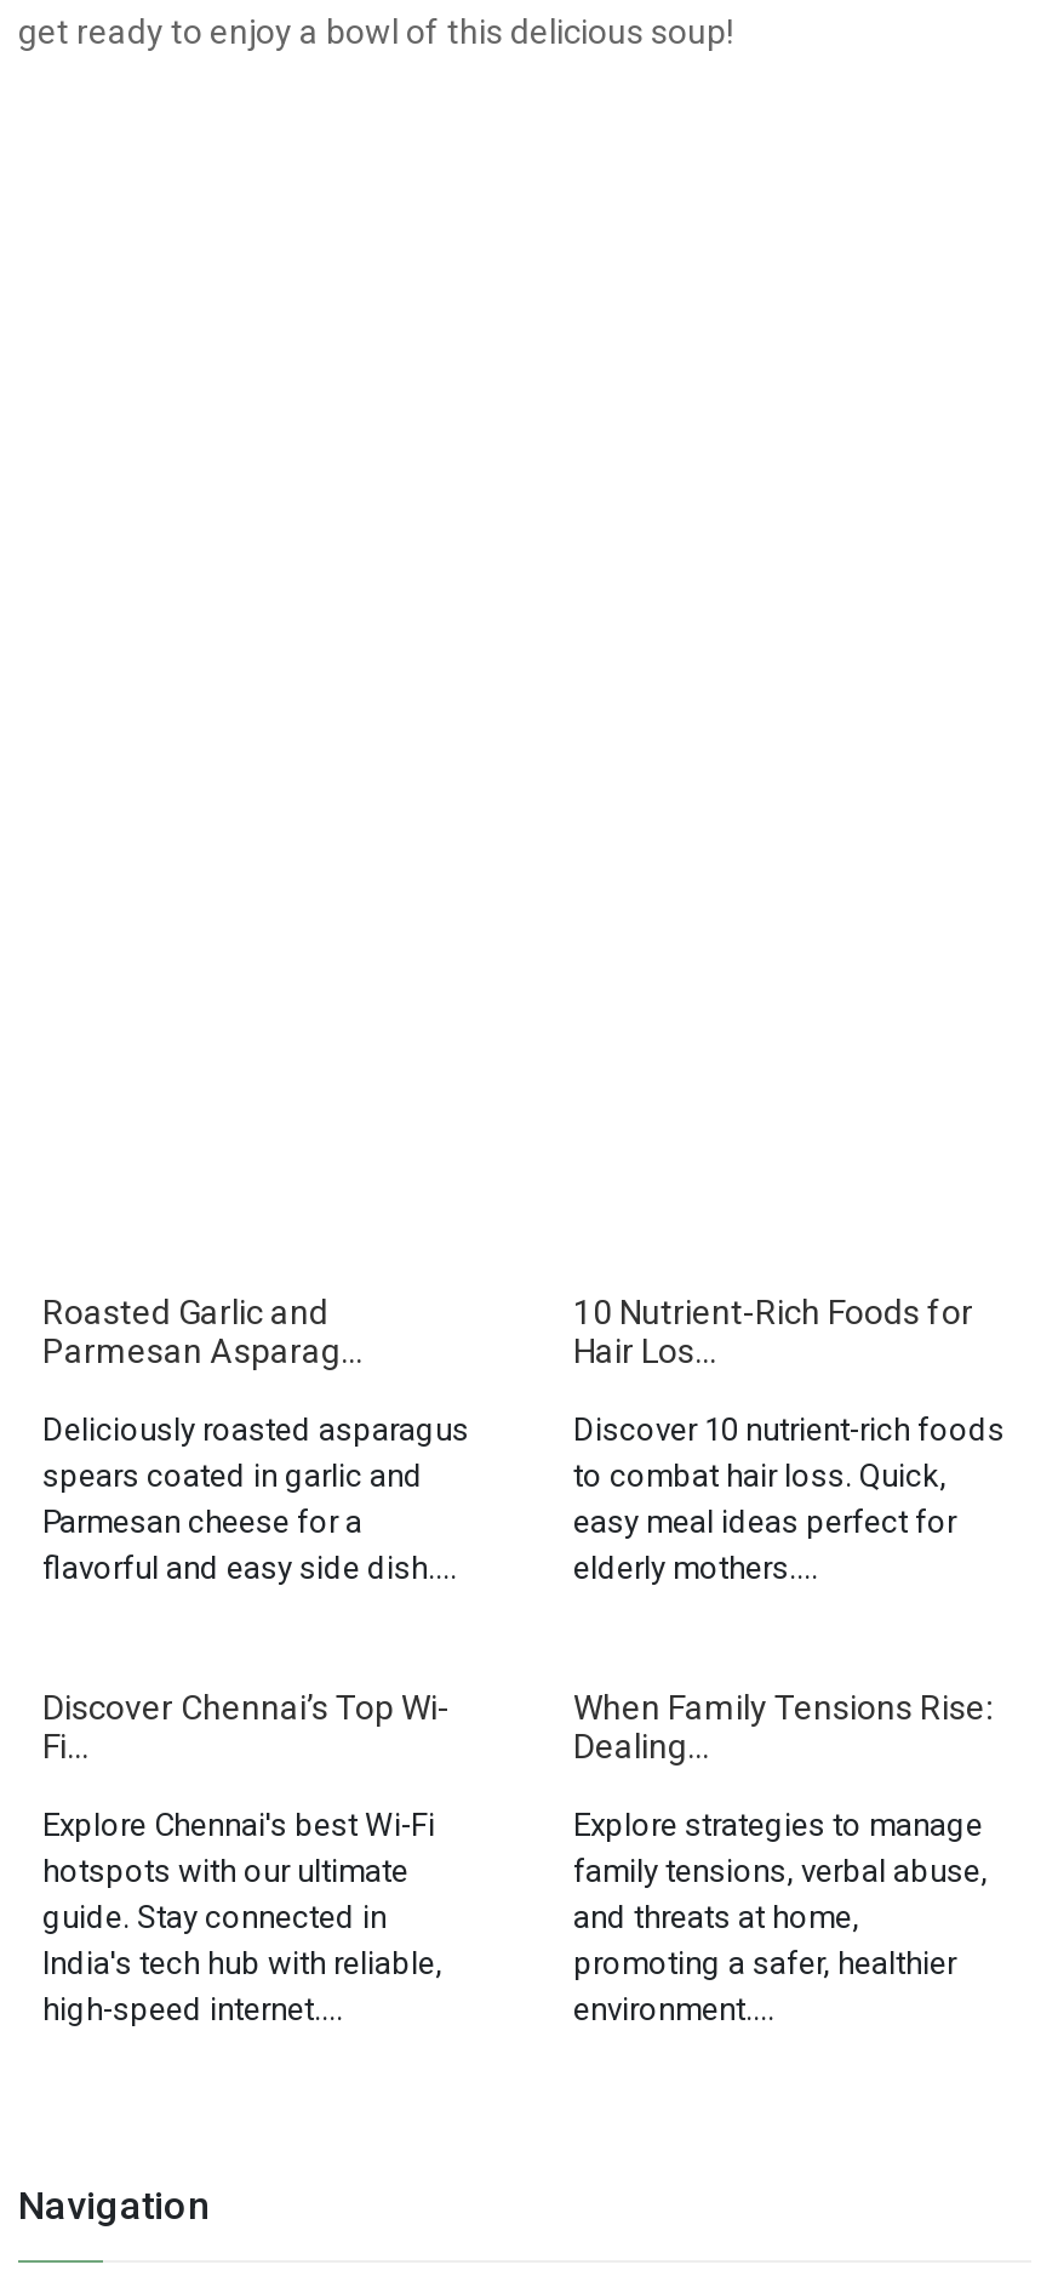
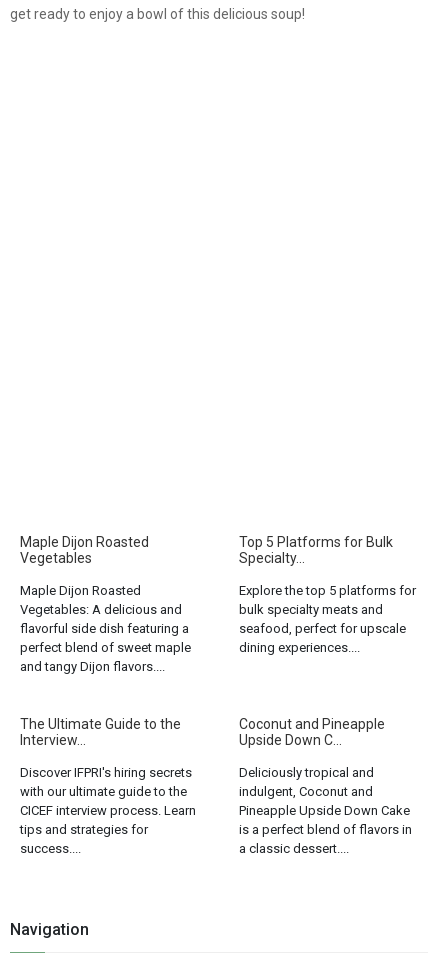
[42,1293,362,1370] Roasted Garlic and | Parmesan Asparag... -> [20,534,149,566] Maple Dijon Roasted | Vegetables
[573,1293,973,1370] 10 Nutrient-Rich Foods for | Hair Los... -> [239,534,393,566] Top 5 Platforms for Bulk | Specialty...
[42,1411,469,1586] Deliciously roasted asparagus | spears coated in garlic and | Parmesan cheese for a | flavorful and easy side dish.... -> [20,583,191,674] Maple Dijon Roasted | Vegetables: A delicious and | flavorful side dish featuring a | perfect blend of sweet maple | and tangy Dijon flavors....
[573,1411,1005,1586] Discover 10 nutrient-rich foods | to combat hair loss. Quick, | easy meal ideas perfect for | elderly mothers.... -> [239,583,416,655] Explore the top 5 platforms for | bulk specialty meats and | seafood, perfect for upscale | dining experiences....
[42,1688,450,1766] Discover Chennai’s Top Wi- | Fi... -> [20,716,181,748] The Ultimate Guide to the | Interview...
[573,1688,993,1766] When Family Tensions Rise: | Dealing... -> [239,716,385,748] Coconut and Pineapple | Upside Down C...
[42,1807,442,2027] Explore Chennai's best Wi-Fi | hotspots with our ultimate | guide. Stay connected in | India's tech hub with reliable, | high-speed internet.... -> [20,765,196,856] Discover IFPRI's hiring secrets | with our ultimate guide to the | CICEF interview process. Learn | tips and strategies for | success....
[573,1807,988,2027] Explore strategies to manage | family tensions, verbal abuse, | and threats at home, | promoting a safer, healthier | environment.... -> [239,765,412,856] Deliciously tropical and | indulgent, Coconut and | Pineapple Upside Down Cake | is a perfect blend of flavors in | a classic dessert....

